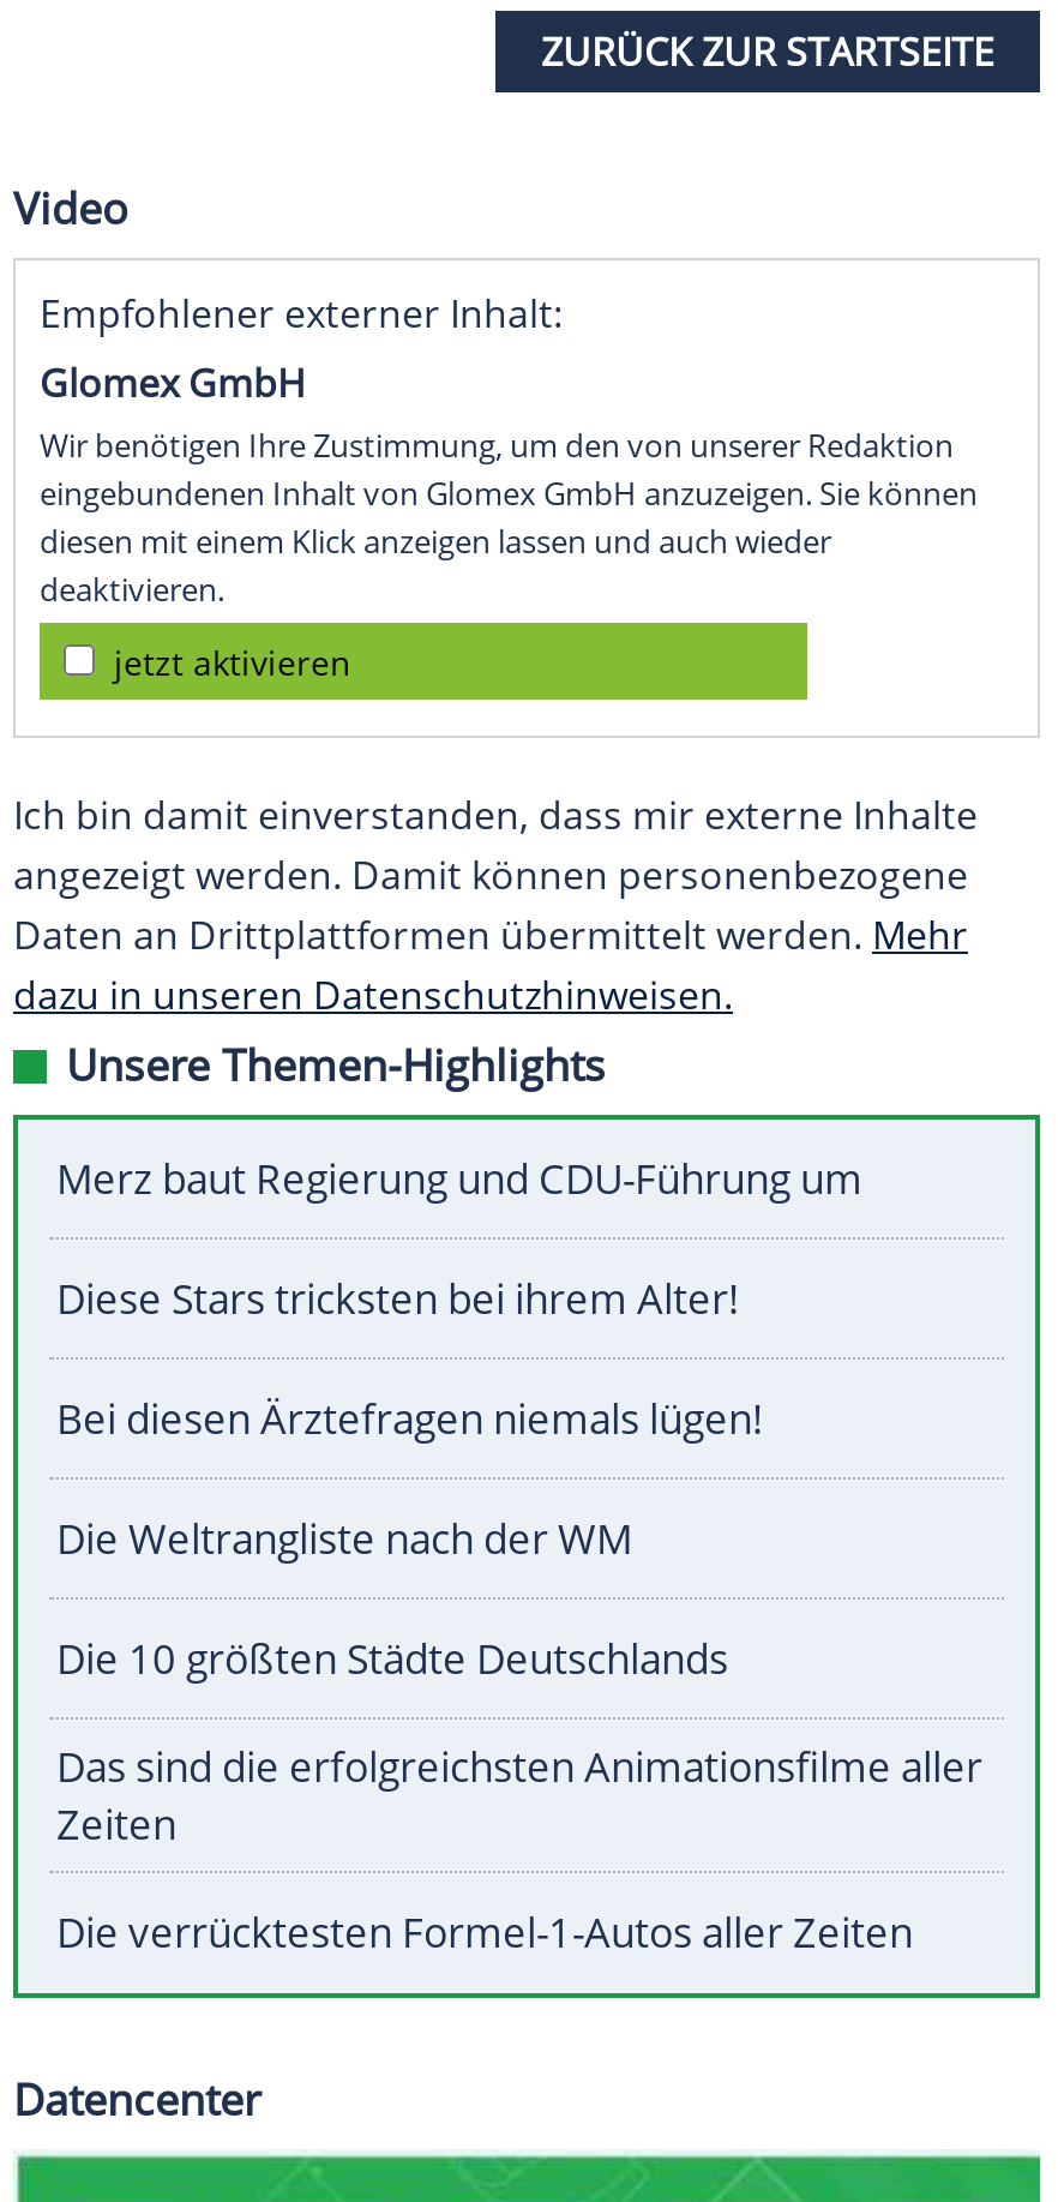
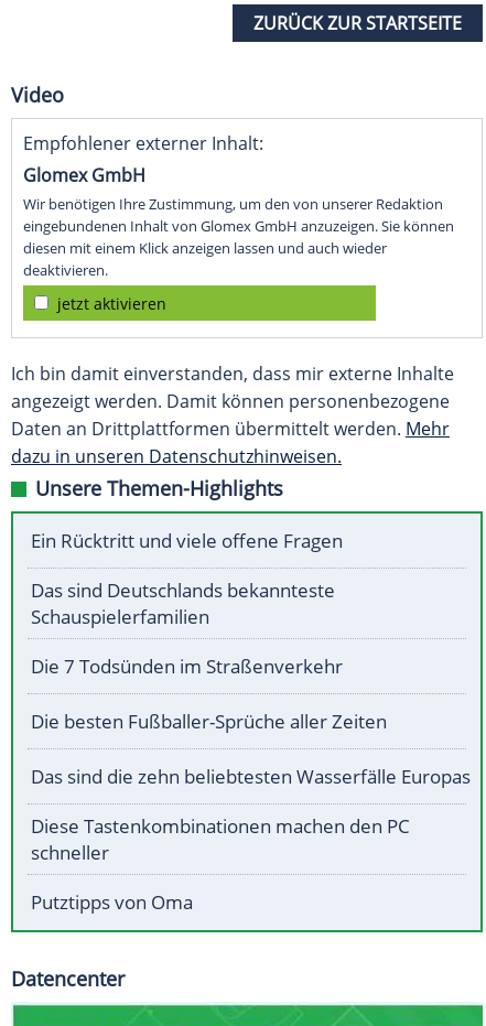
[56,1152,862,1207] Merz baut Regierung und CDU-Führung um -> [31,528,343,554] Ein Rücktritt und viele offene Fragen
[56,1272,740,1327] Diese Stars tricksten bei ihrem Alter! -> [31,578,335,630] Das sind Deutschlands bekannteste | Schauspielerfamilien
[56,1392,764,1447] Bei diesen Ärztefragen niemals lügen! -> [31,654,343,679] Die 7 Todsünden im Straßenverkehr
[56,1512,632,1567] Die Weltrangliste nach der WM -> [31,709,387,734] Die besten Fußballer-Sprüche aller Zeiten
[56,1632,728,1687] Die 10 größten Städte Deutschlands -> [31,764,471,789] Das sind die zehn beliebtesten Wasserfälle Europas
[56,1740,982,1852] Das sind die erfolgreichsten Animationsfilme aller | Zeiten -> [31,814,410,865] Diese Tastenkombinationen machen den PC | schneller
[56,1905,913,1960] Die verrücktesten Formel-1-Autos aller Zeiten -> [31,890,193,915] Putztipps von Oma

